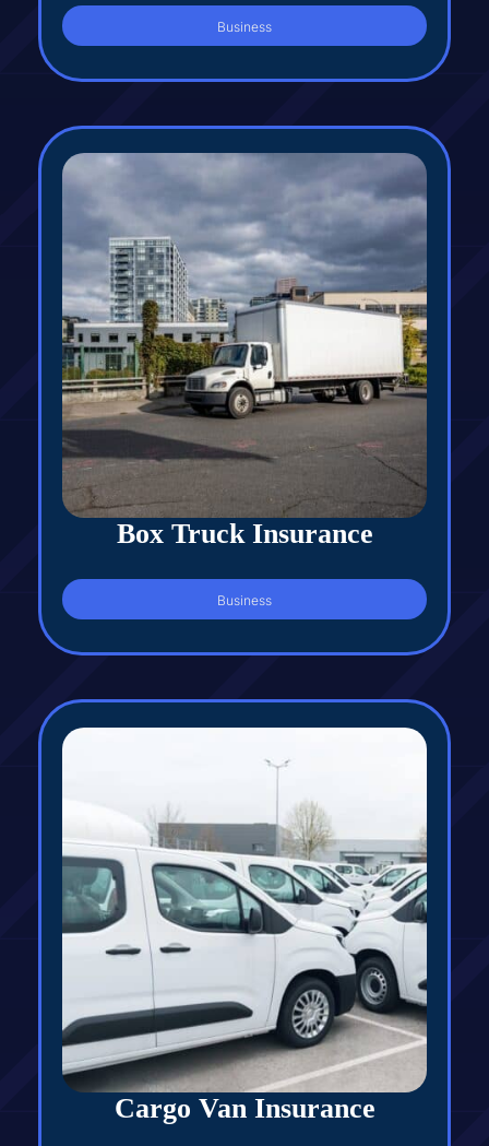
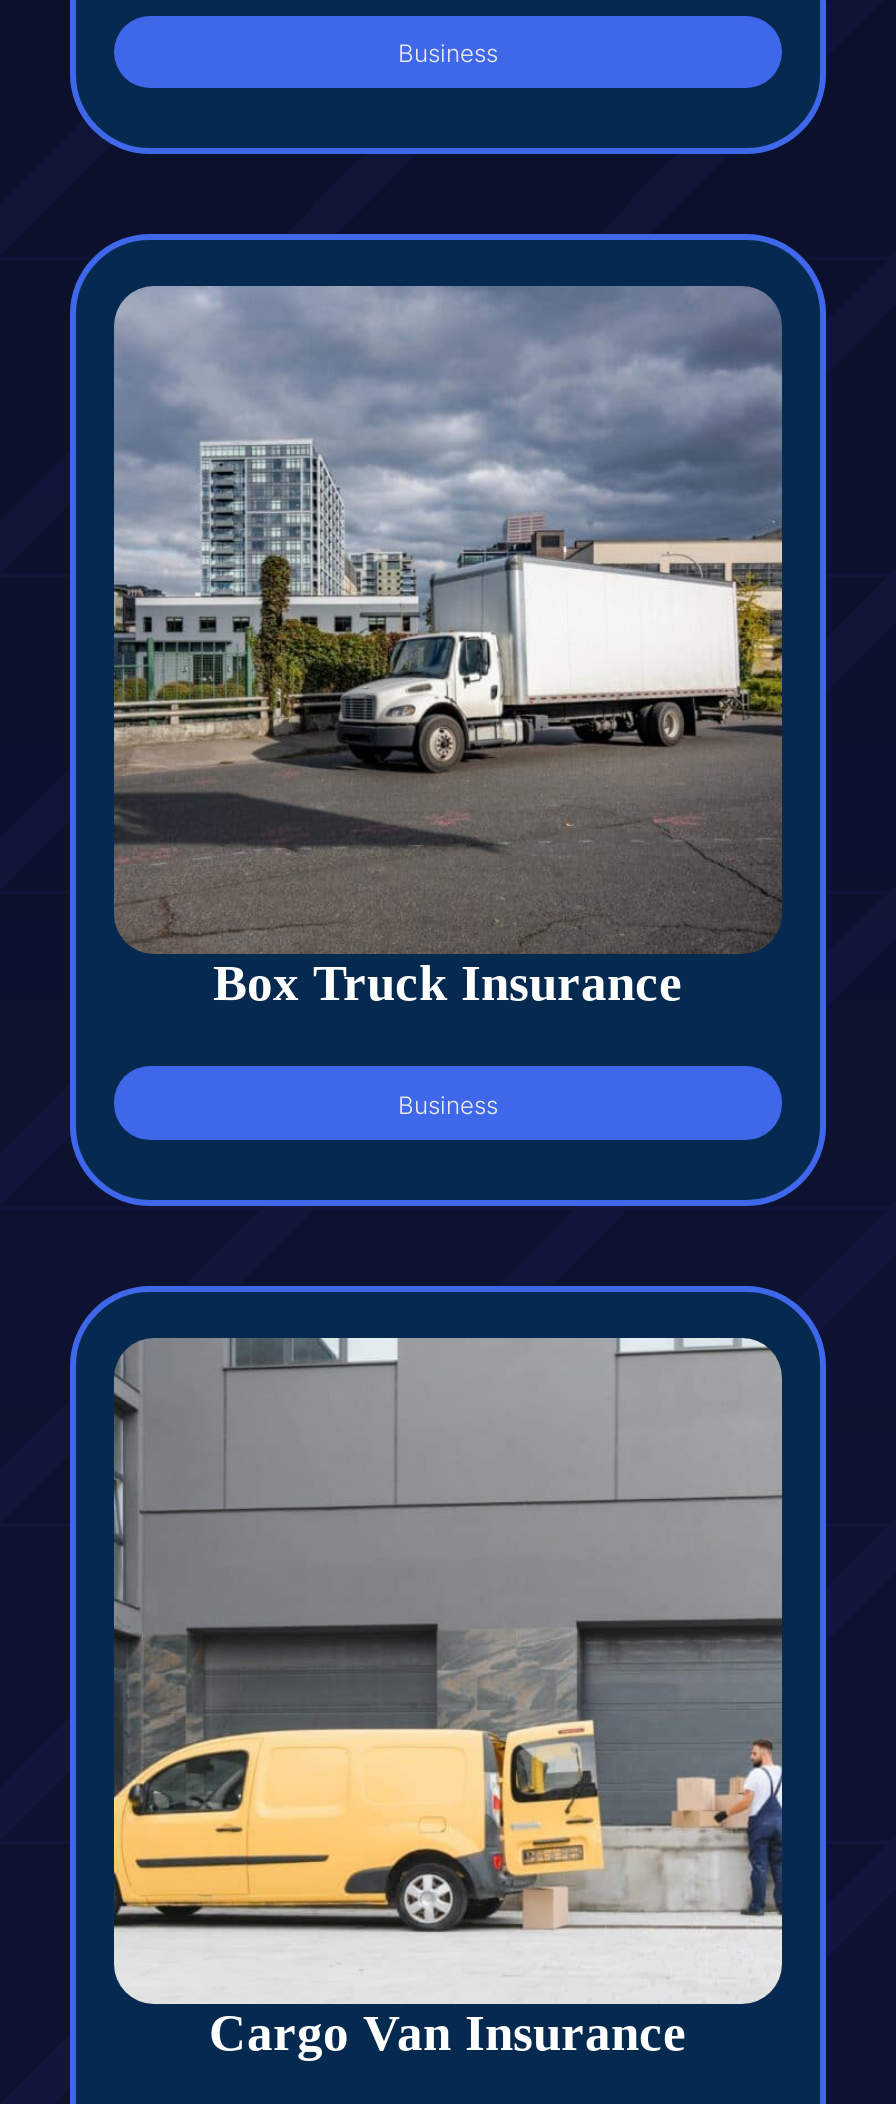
[61,726,428,1092] [image] -> [112,1338,784,2006] [image]

